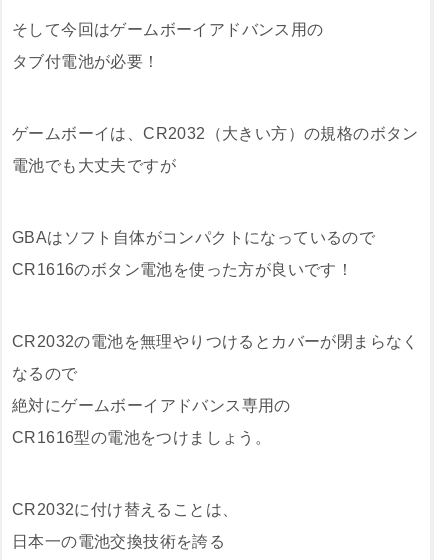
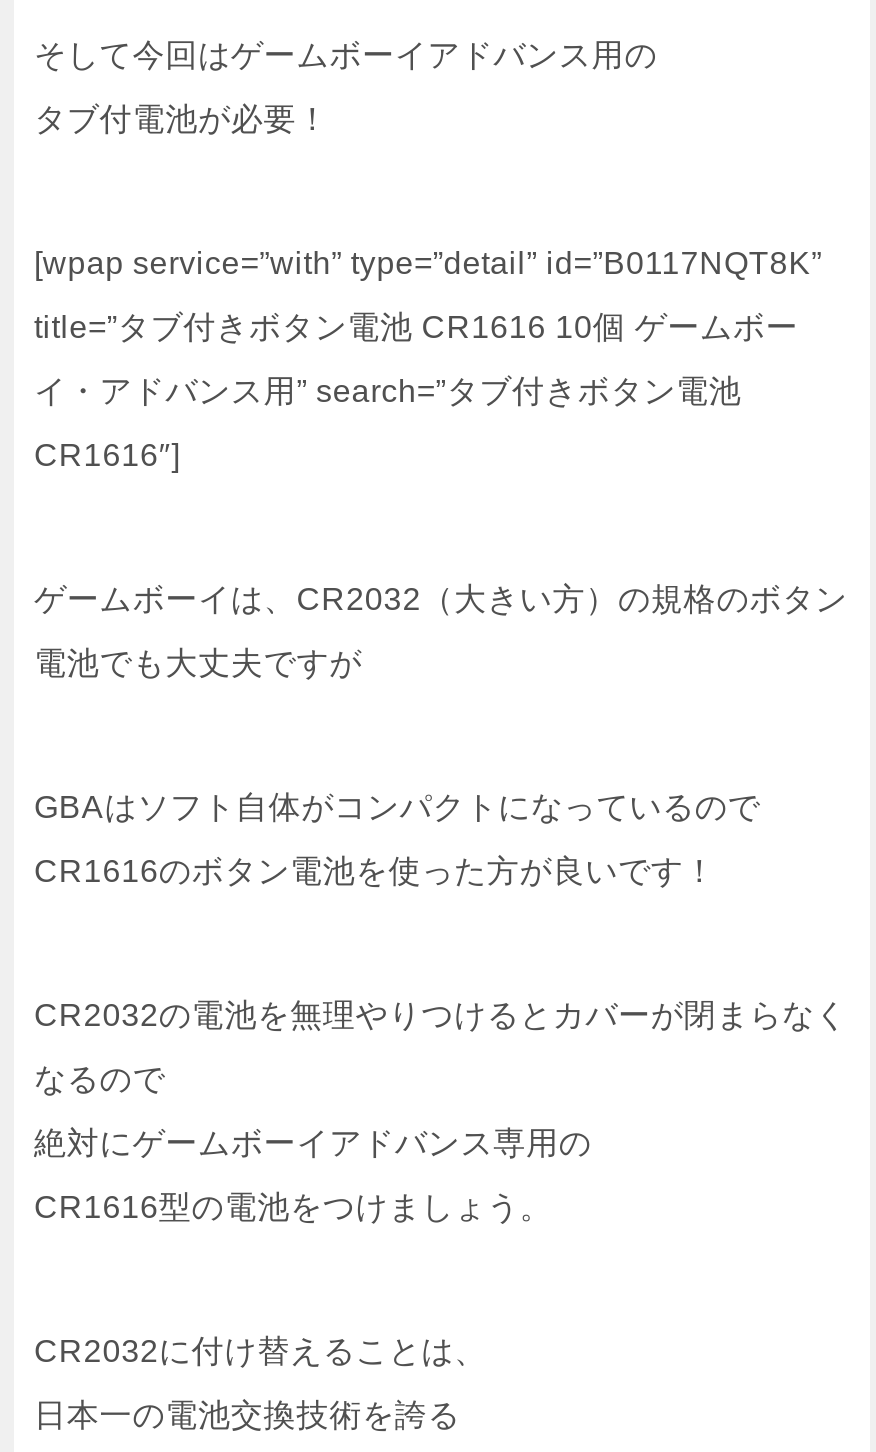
none -> [34,246,822,472] [wpap service=”with” type=”detail” id=”B0117NQT8K” | title=”タブ付きボタン電池 CR1616 10個 ゲームボー | イ・アドバンス用” search=”タブ付きボタン電池 | CR1616″]

